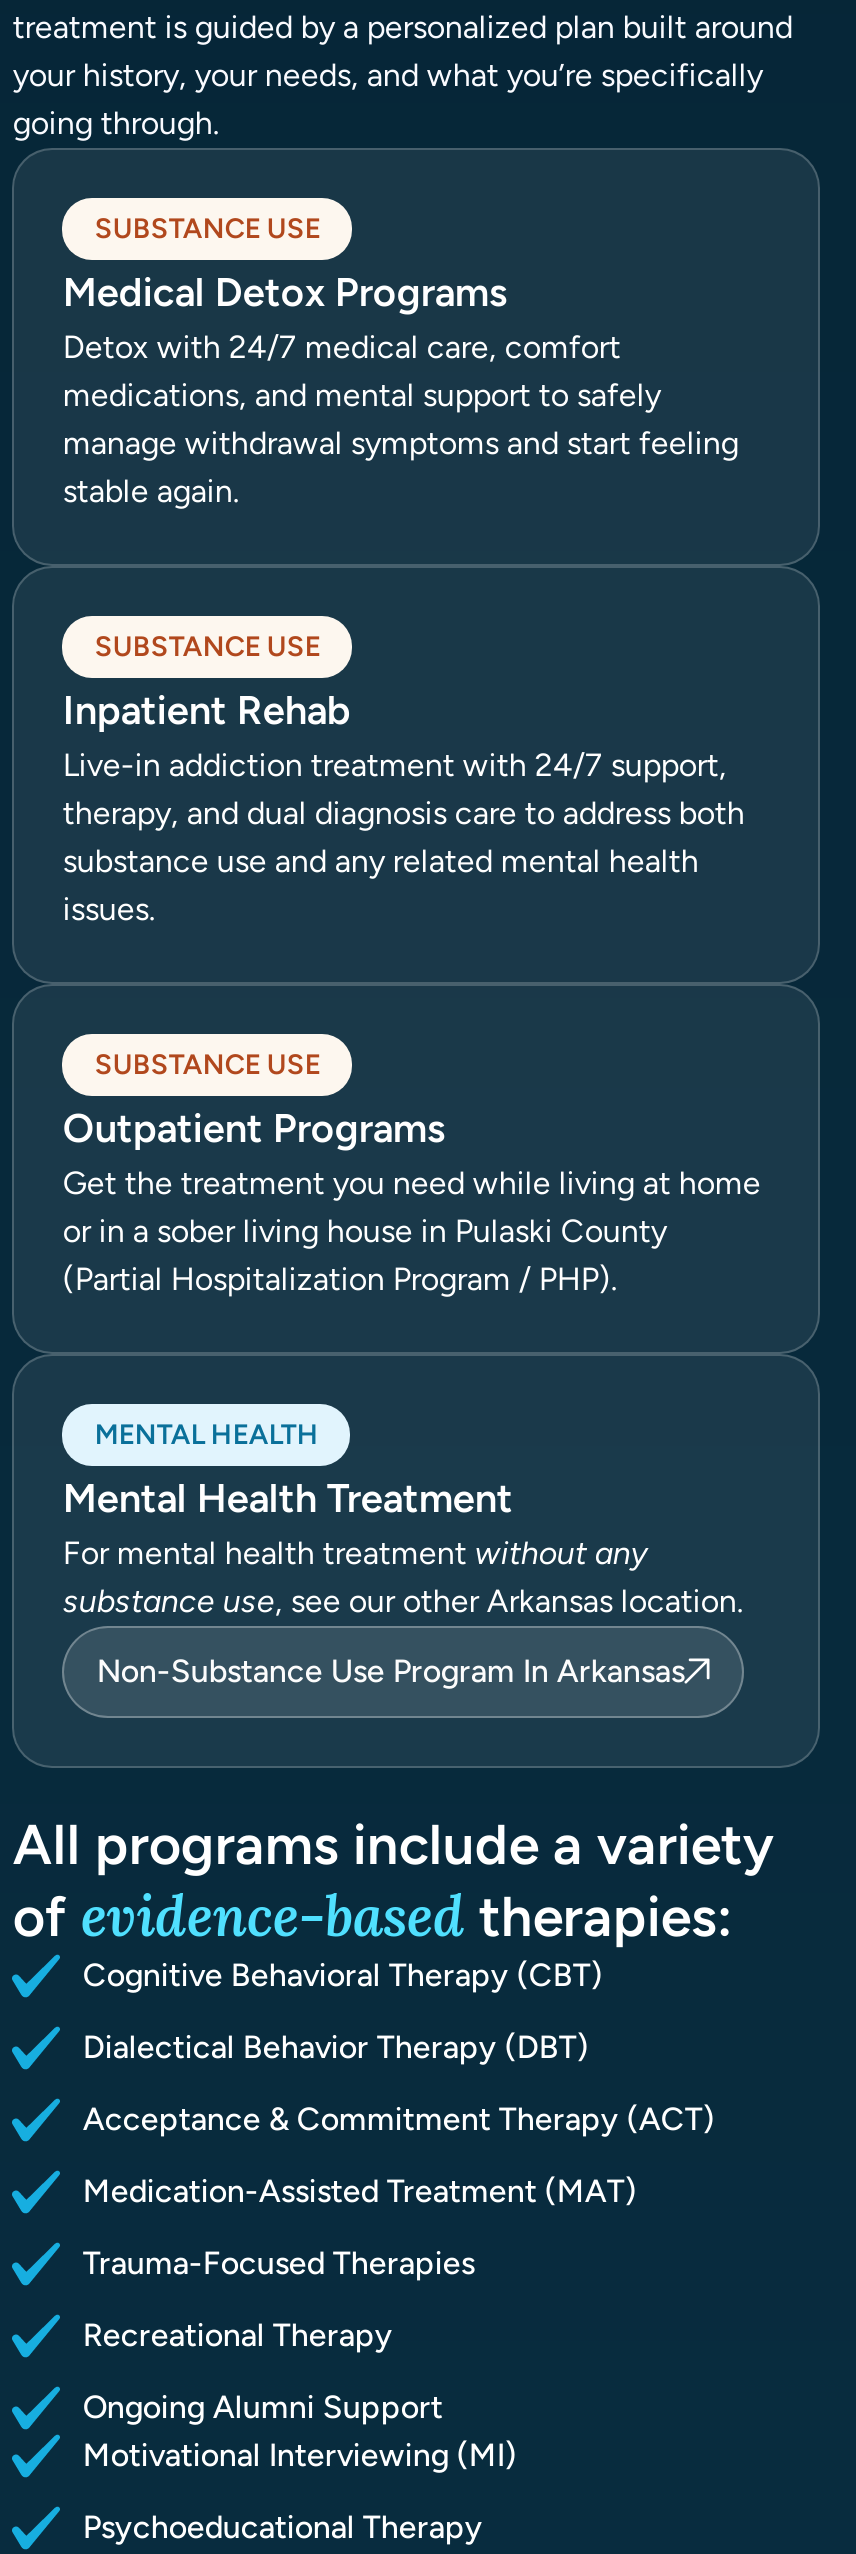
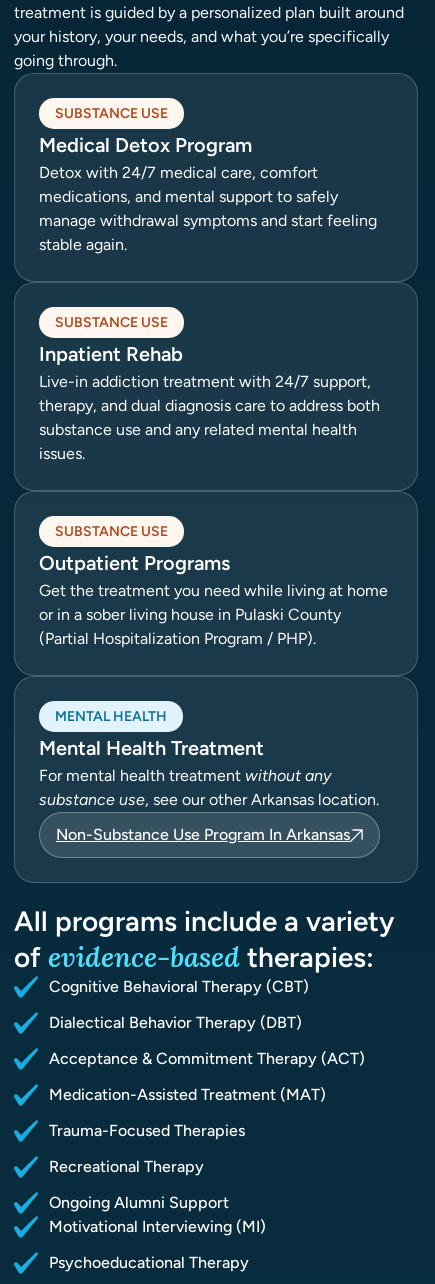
[63,267,507,315] Medical Detox Programs -> [39,133,252,157] Medical Detox Program

